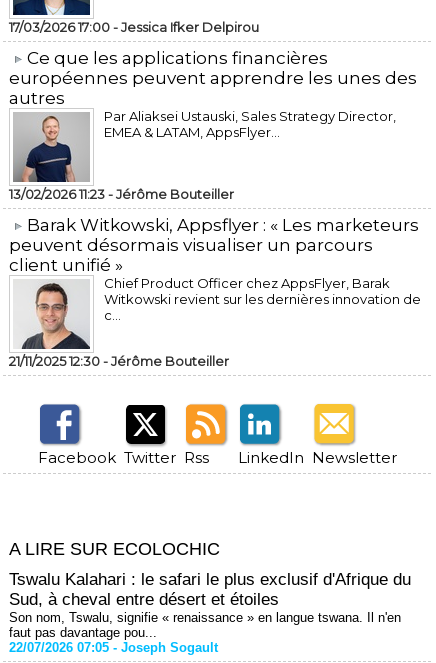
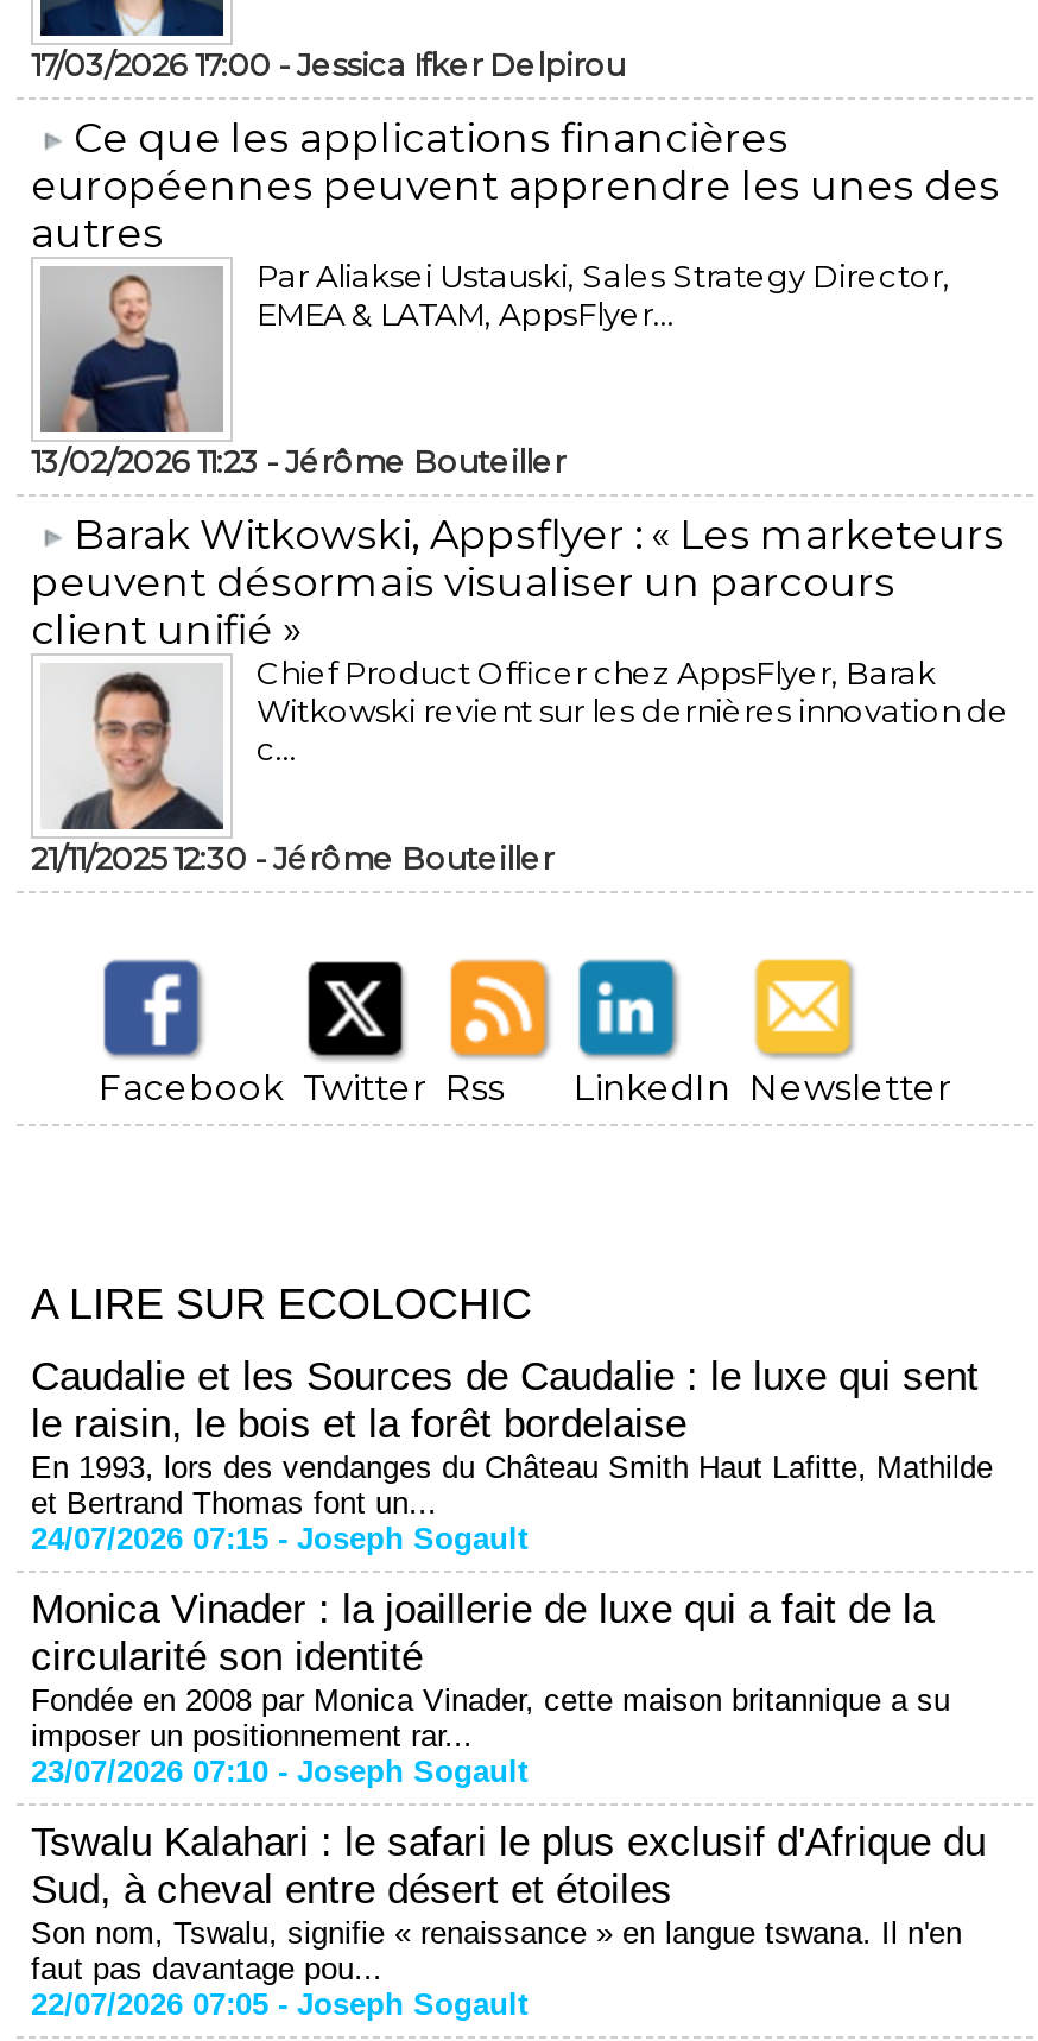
none -> [31,1354,993,1789] Caudalie et les Sources de Caudalie : le luxe qui sent | le raisin, le bois et la forêt bordelaise | En 1993, lors des vendanges du Château Smith Haut Lafitte, Mathilde | et Bertrand Thomas font un... | 24/07/2026 07:15 - Joseph Sogault | Monica Vinader : la joaillerie de luxe qui a fait de la | circularité son identité | Fondée en 2008 par Monica Vinader, cette maison britannique a su | imposer un positionnement rar... | 23/07/2026 07:10 - Joseph Sogault

